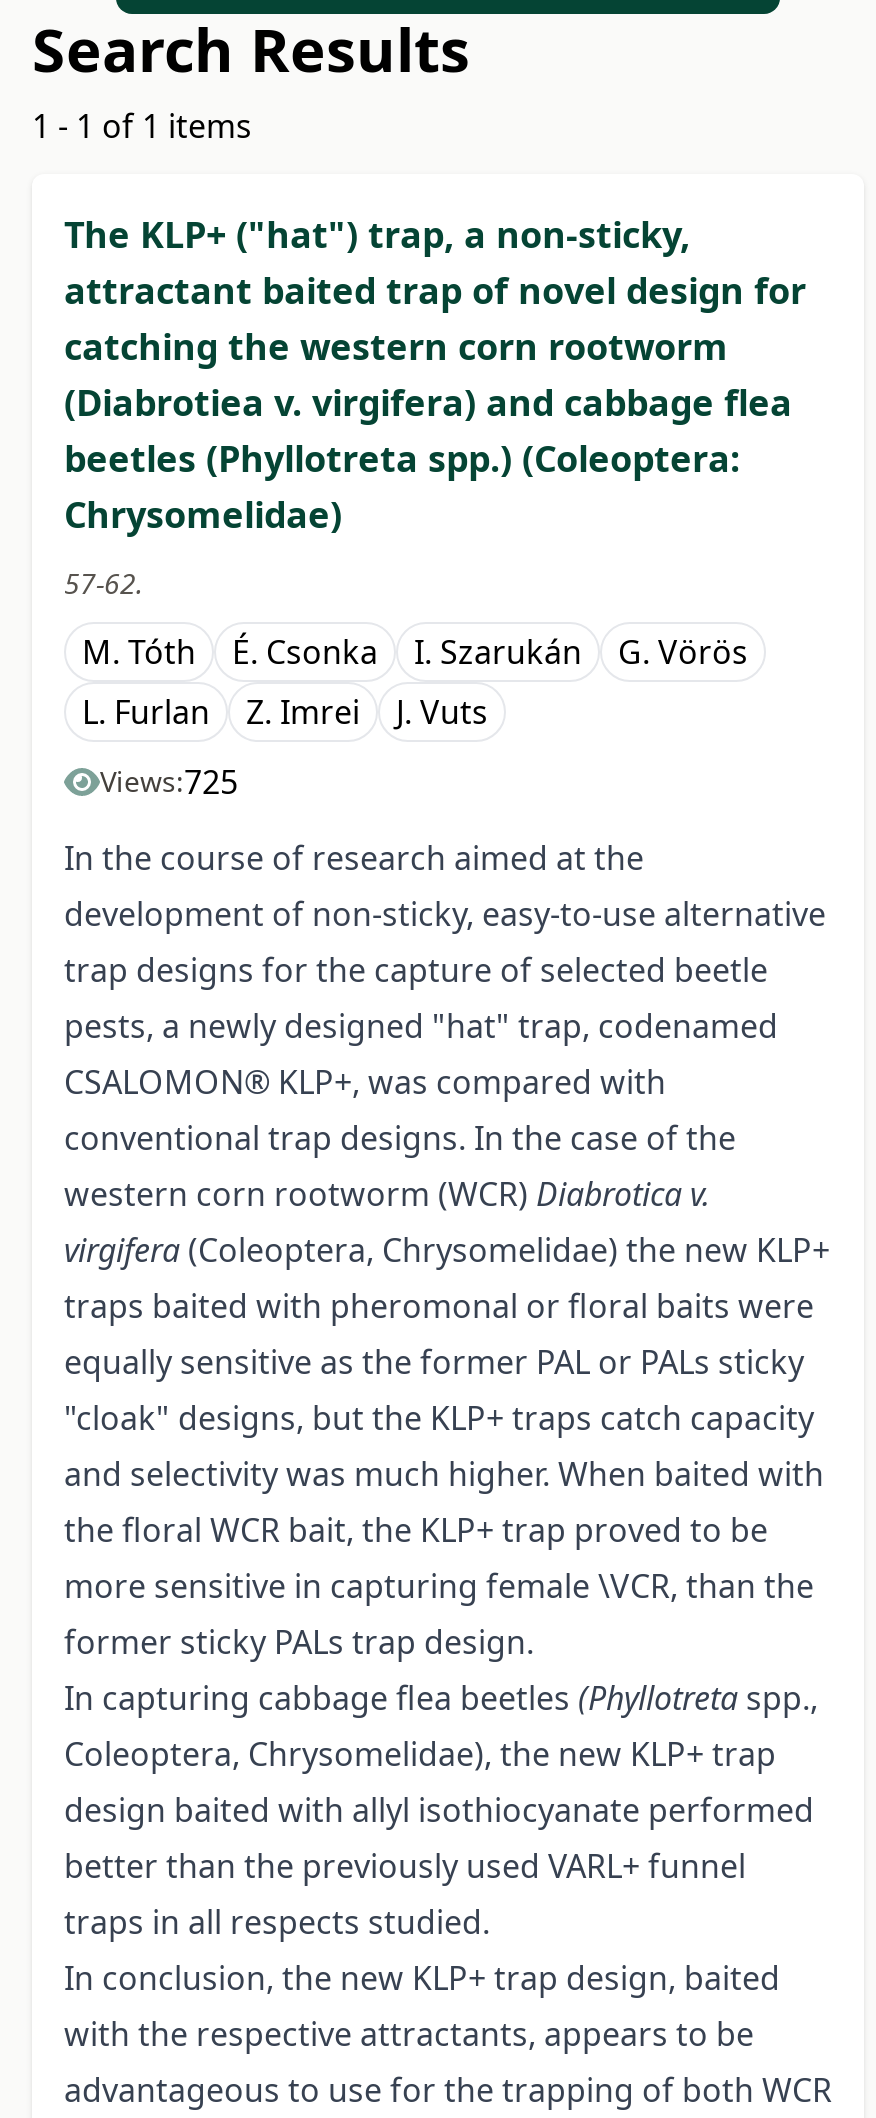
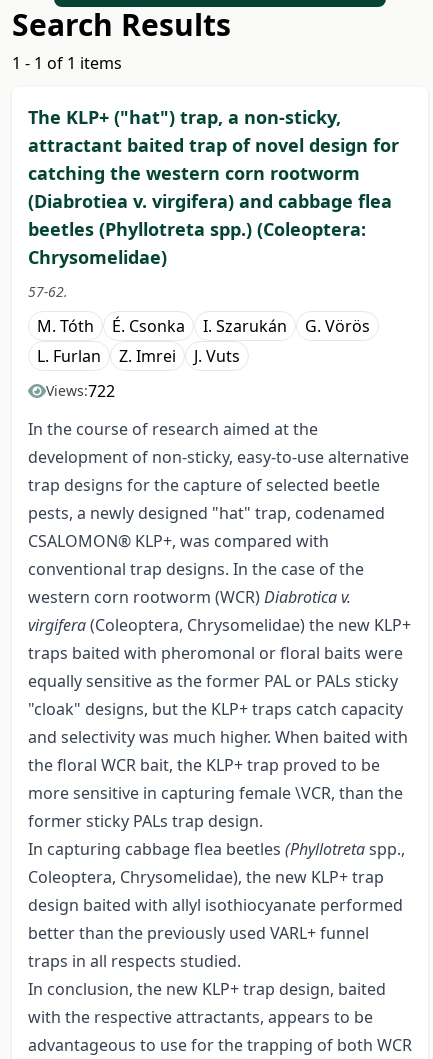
[100,760,238,804] Views:725 -> [46,380,115,402] Views:722

